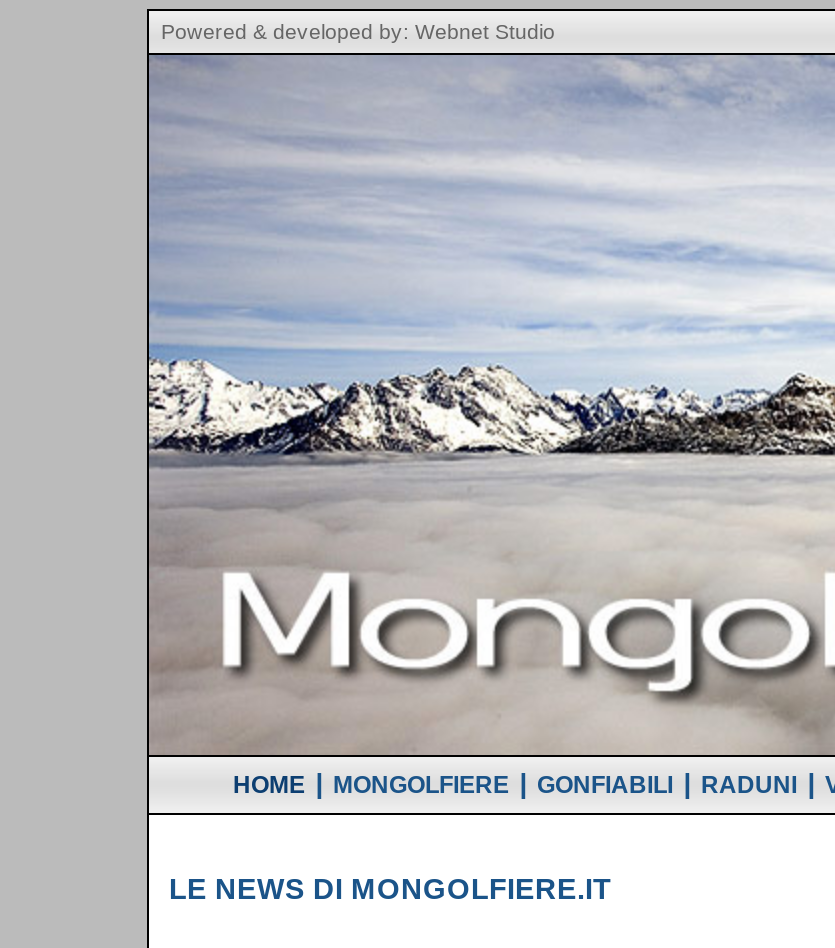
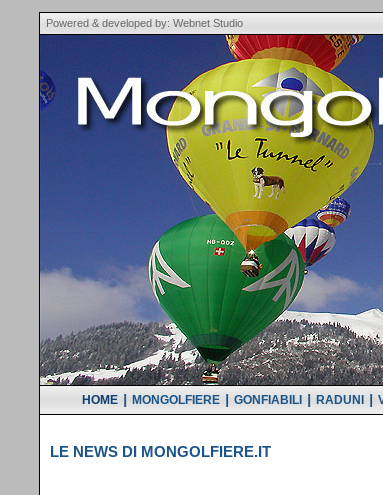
[147,53,829,757] [image] -> [39,34,380,386] [image]

